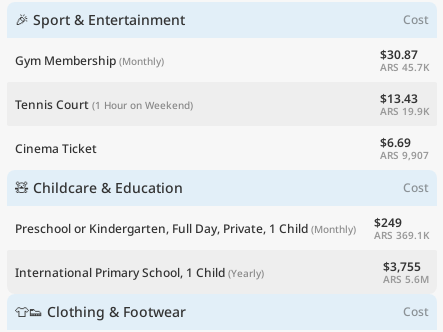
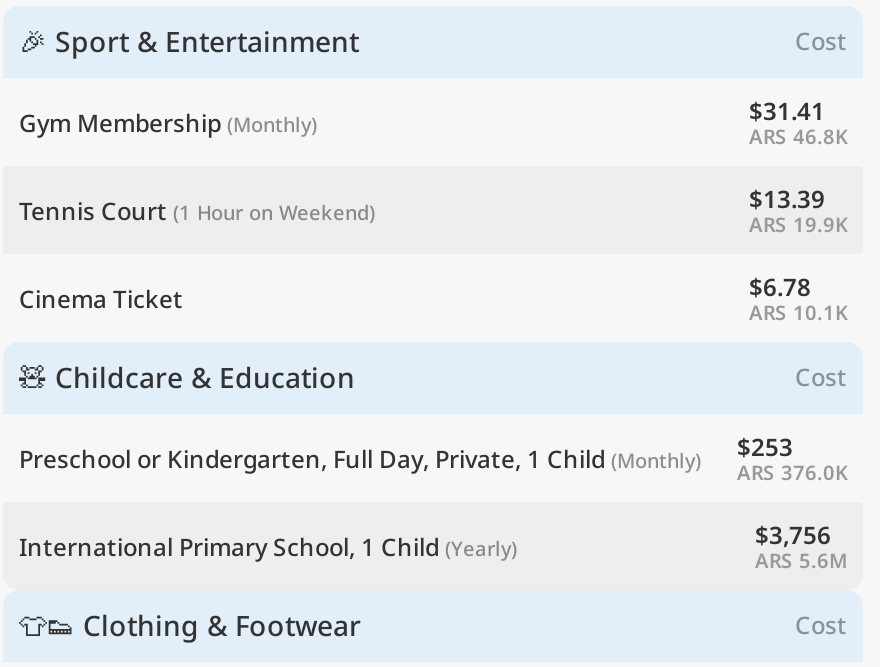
[380,45,418,62] $30.87 -> [749,93,825,127] $31.41
[380,59,429,73] ARS 45.7K -> [749,121,847,149] ARS 46.8K
[380,89,418,106] $13.43 -> [749,181,825,215] $13.39
[380,133,411,150] $6.69 -> [749,269,811,303] $6.78
[380,147,429,161] ARS 9,907 -> [749,297,847,325] ARS 10.1K
[374,213,402,230] $249 -> [737,429,793,463] $253
[374,227,429,241] ARS 369.1K -> [737,457,847,485] ARS 376.0K
[383,257,421,274] $3,755 -> [755,517,831,551] $3,756

